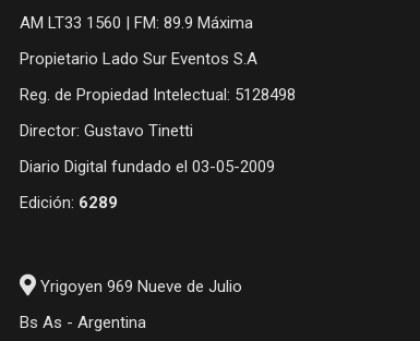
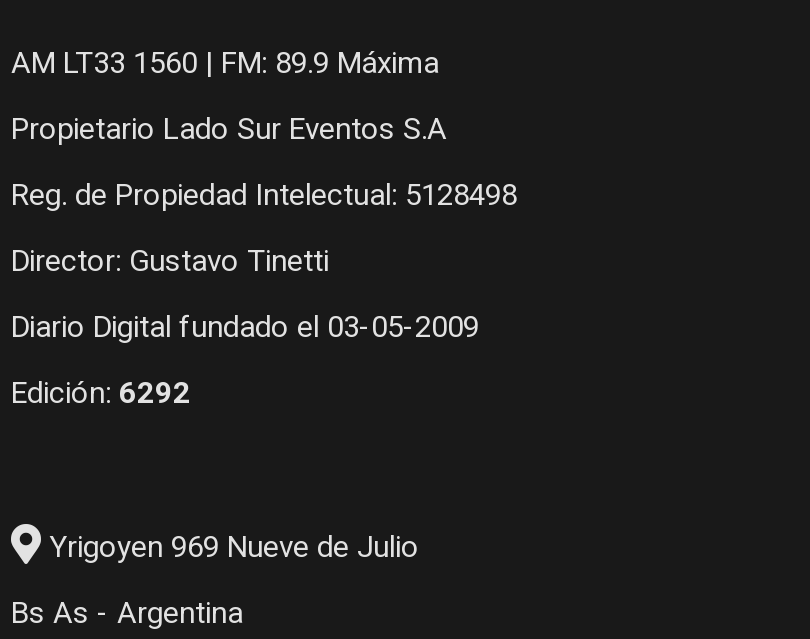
[20,193,118,212] Edición: 6289 -> [11,375,191,411] Edición: 6292

